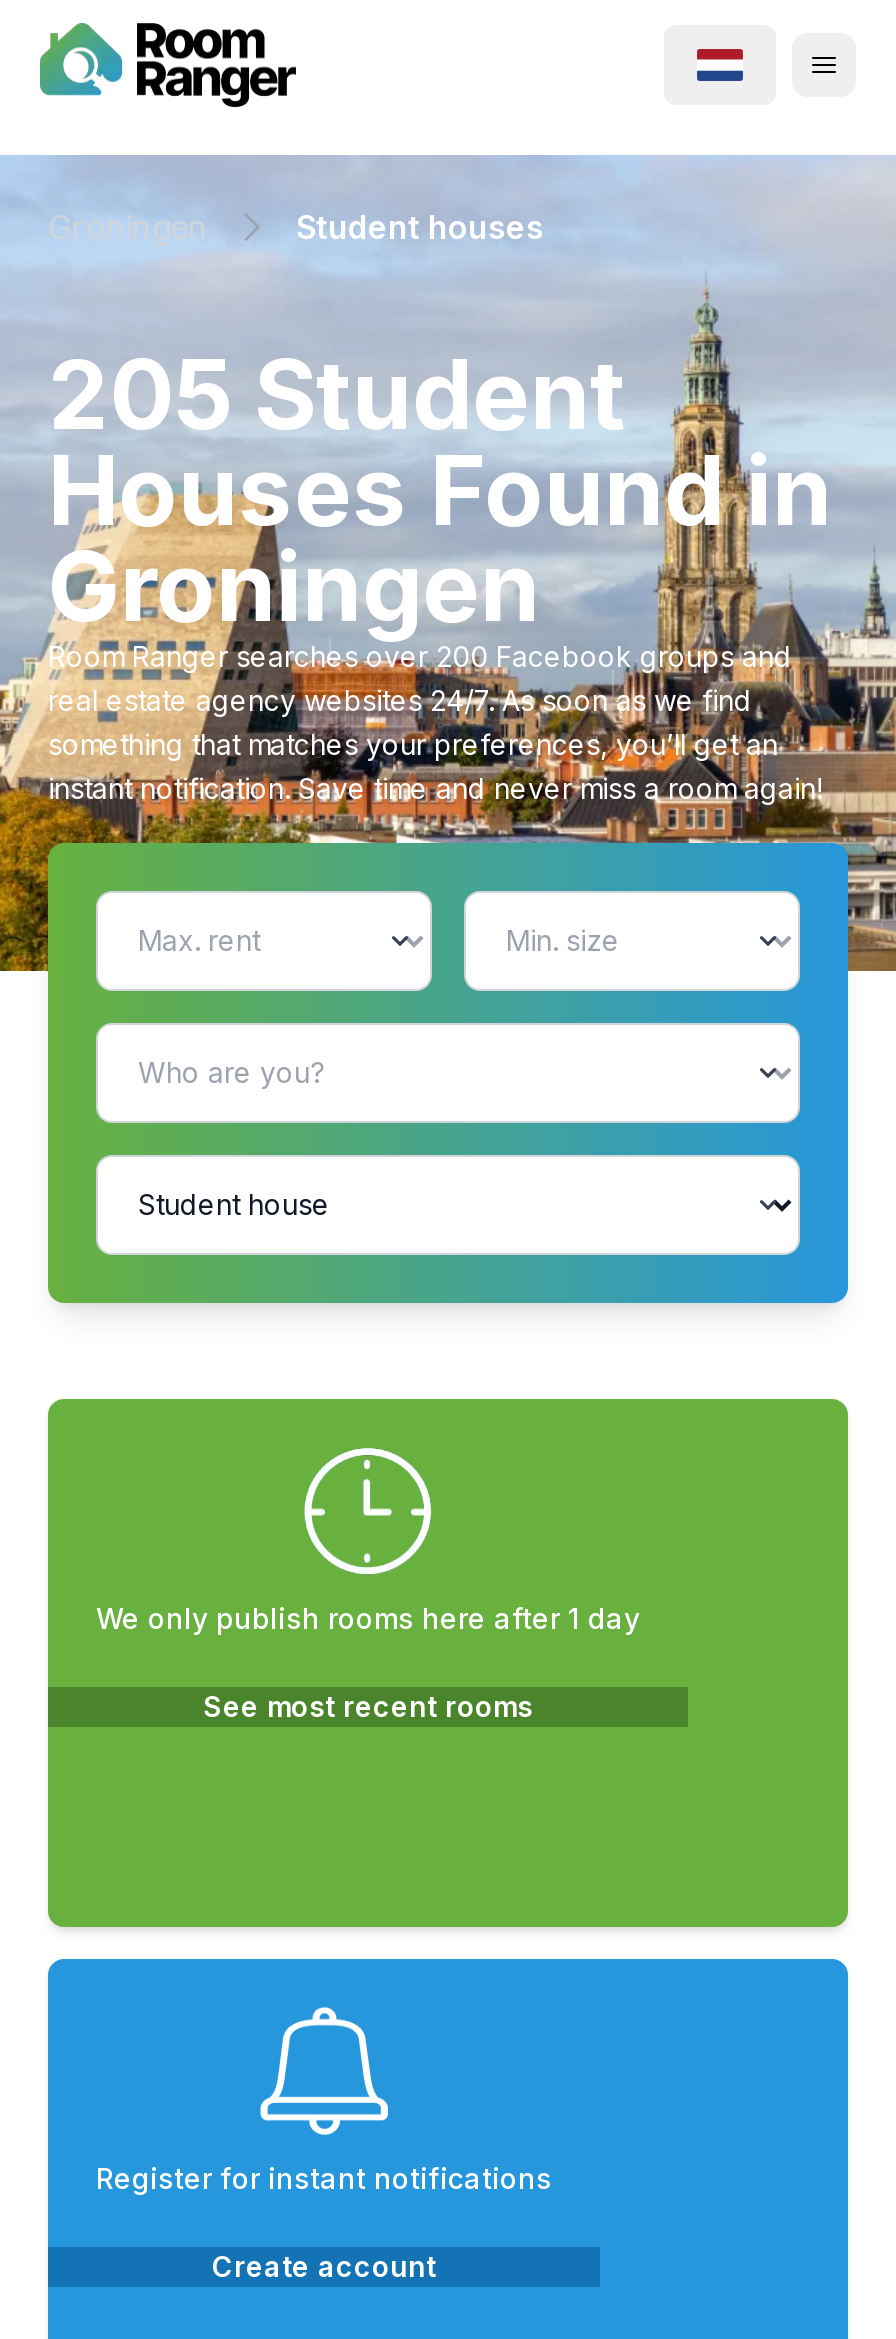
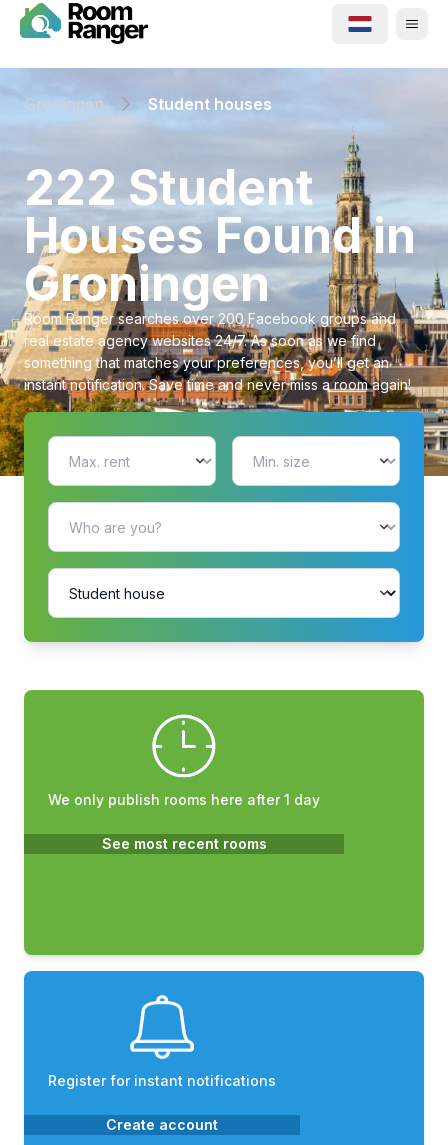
[48,334,626,452] 205 Student -> [24,158,314,217] 222 Student

